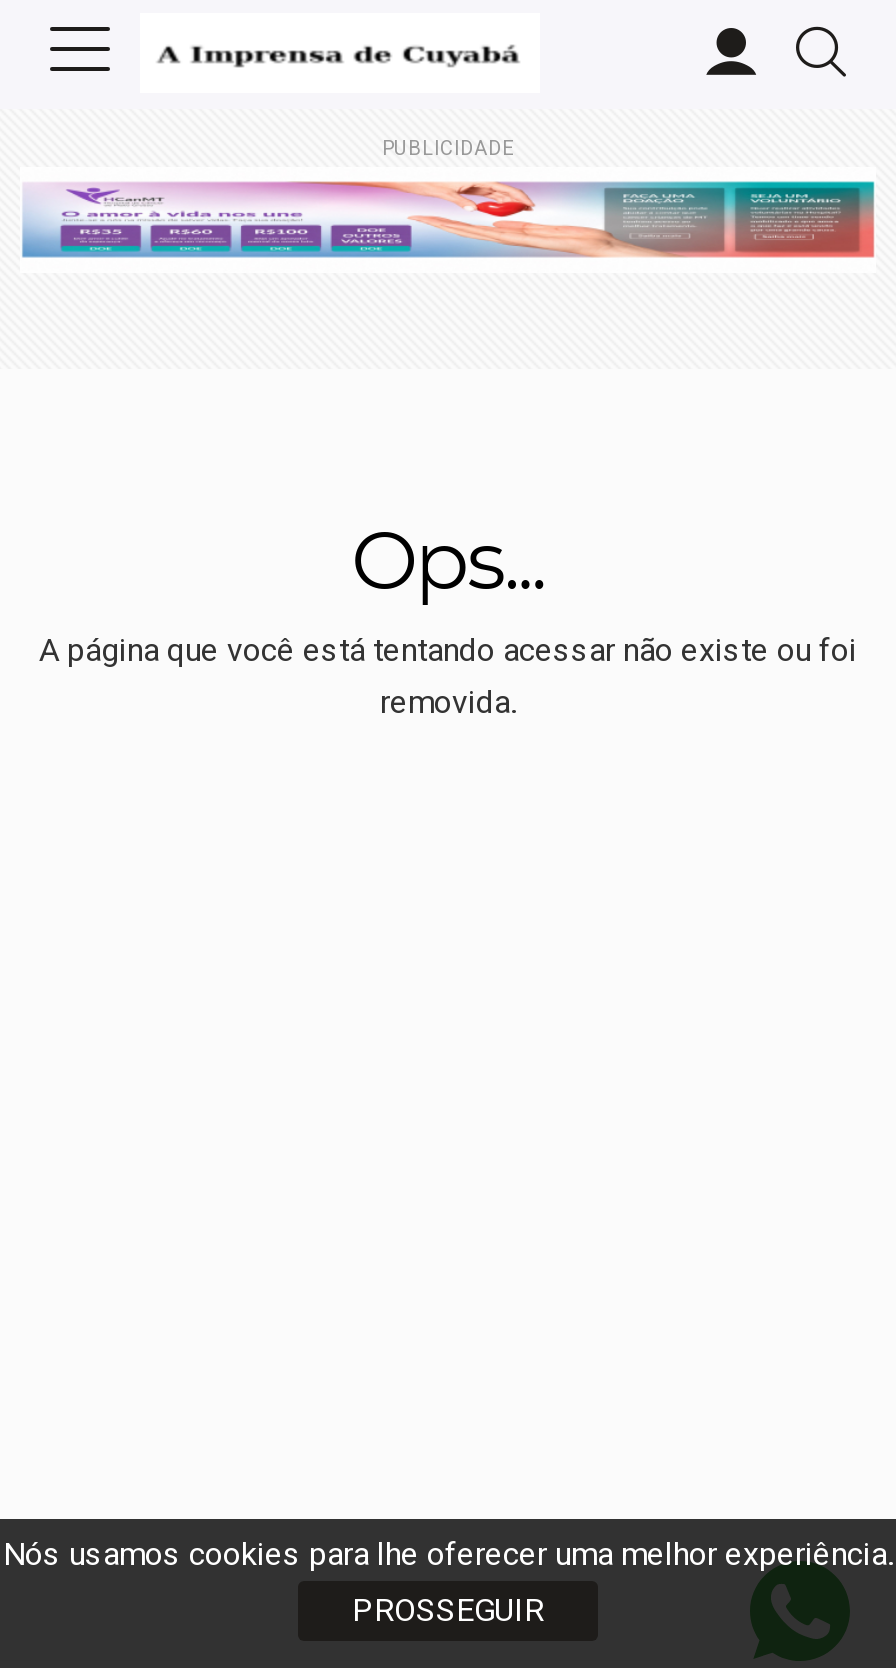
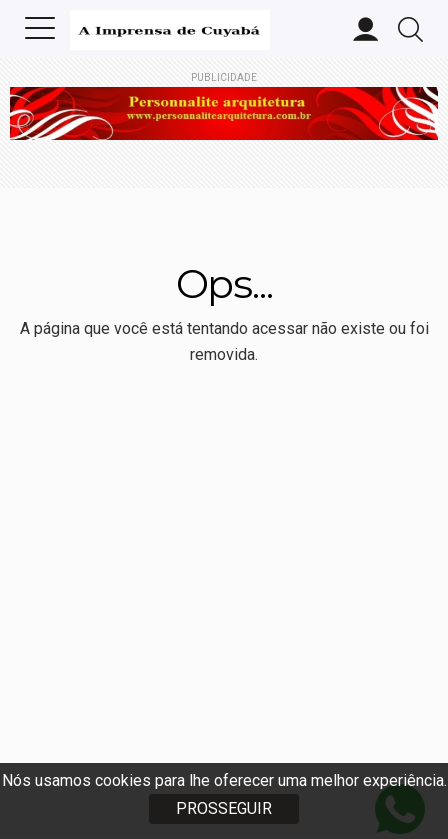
[20,167,876,273] [image] -> [9,86,439,141] [image]

